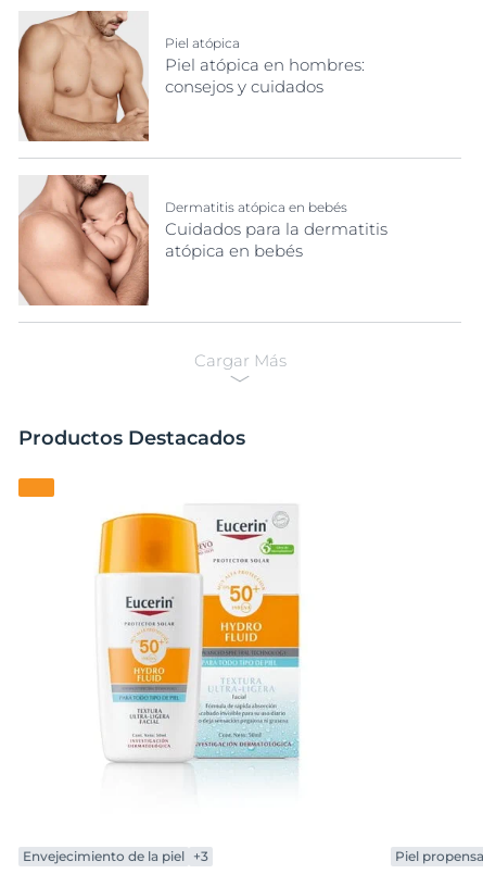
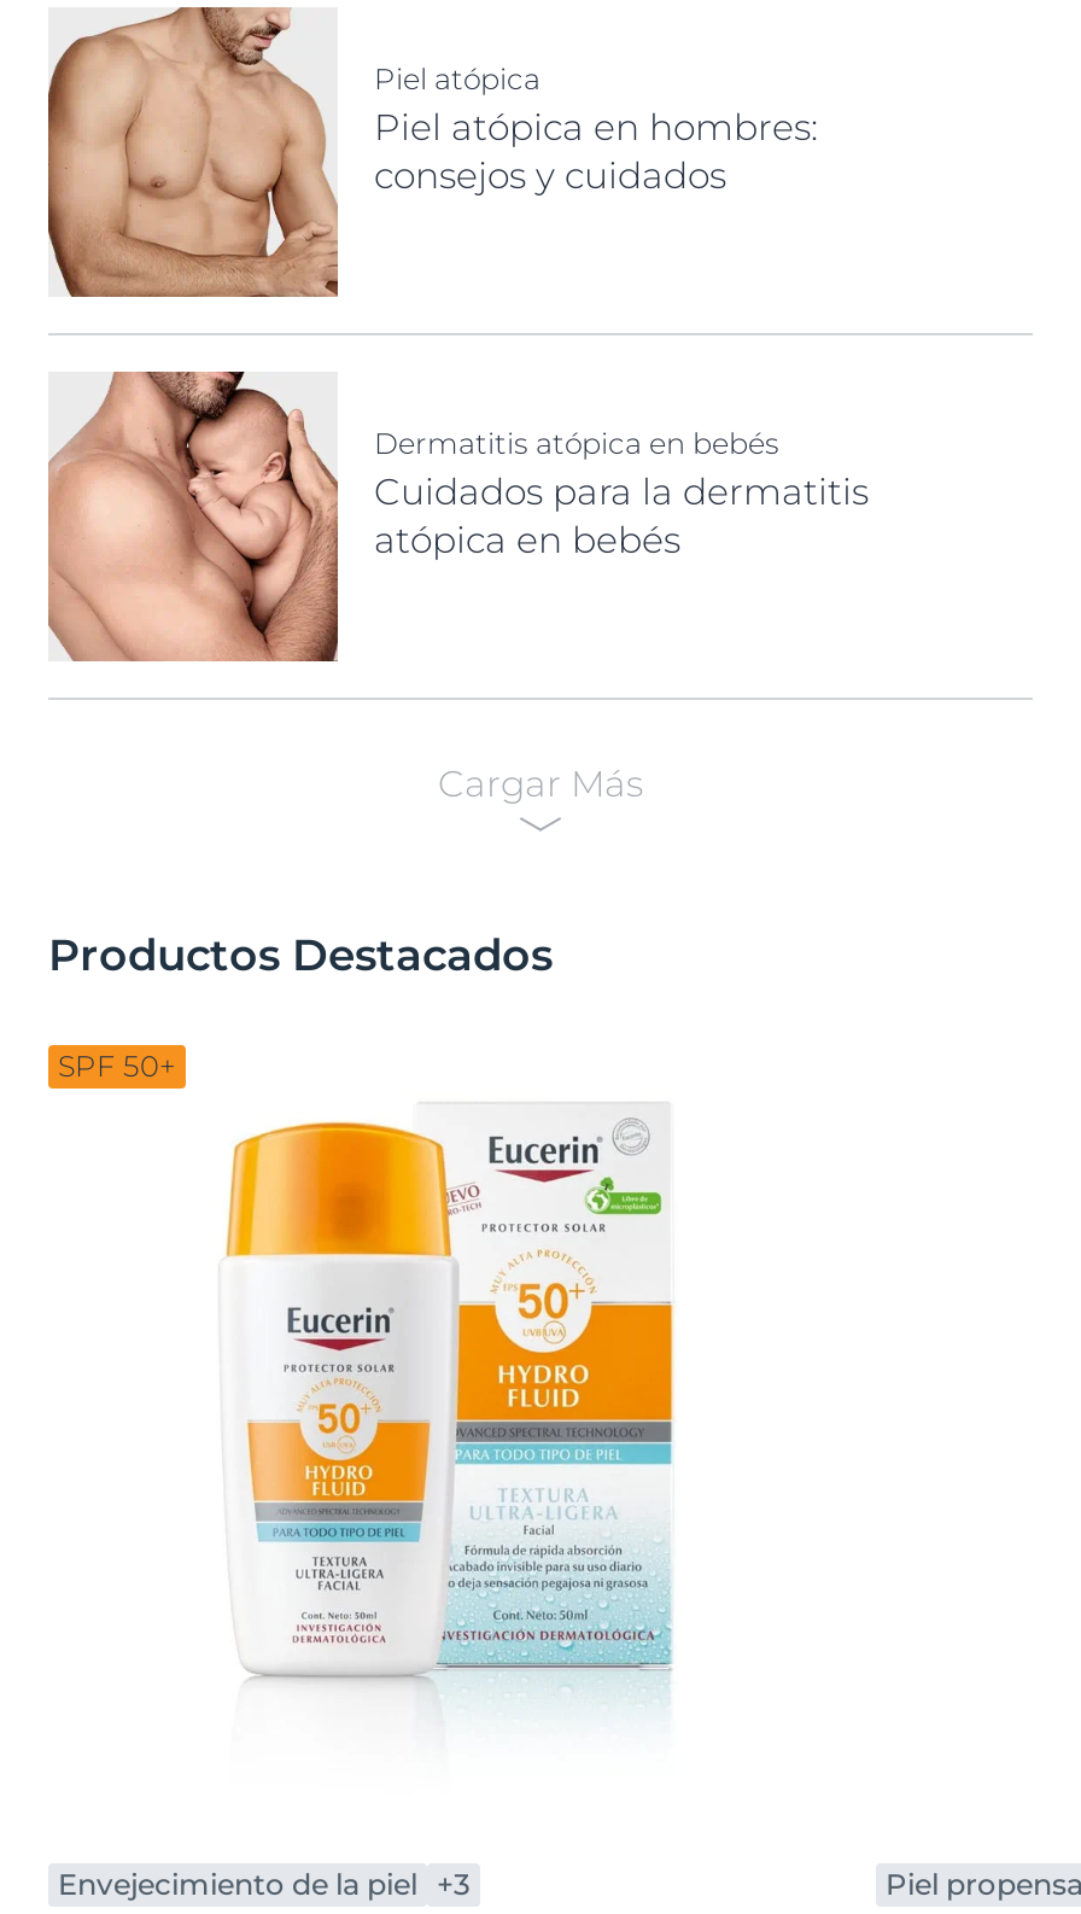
none -> [58,1048,176,1084] SPF 50+

